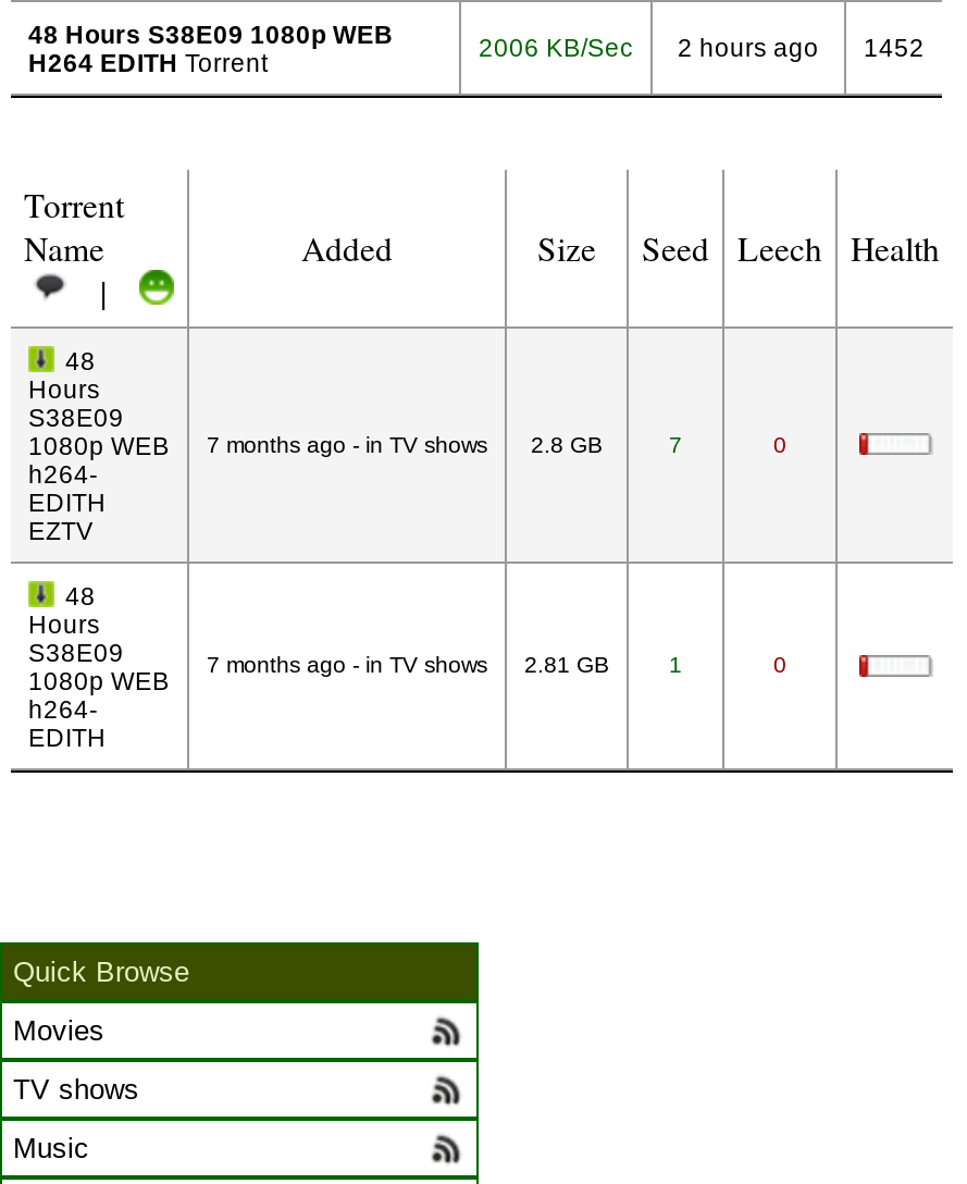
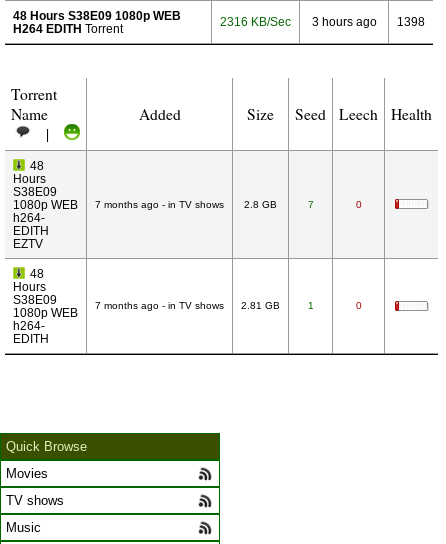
[479,33,633,61] 2006 KB/Sec -> [220,15,291,28] 2316 KB/Sec
[678,33,819,61] 2 hours ago -> [311,15,376,28] 3 hours ago
[864,33,925,61] 1452 -> [397,15,425,28] 1398

